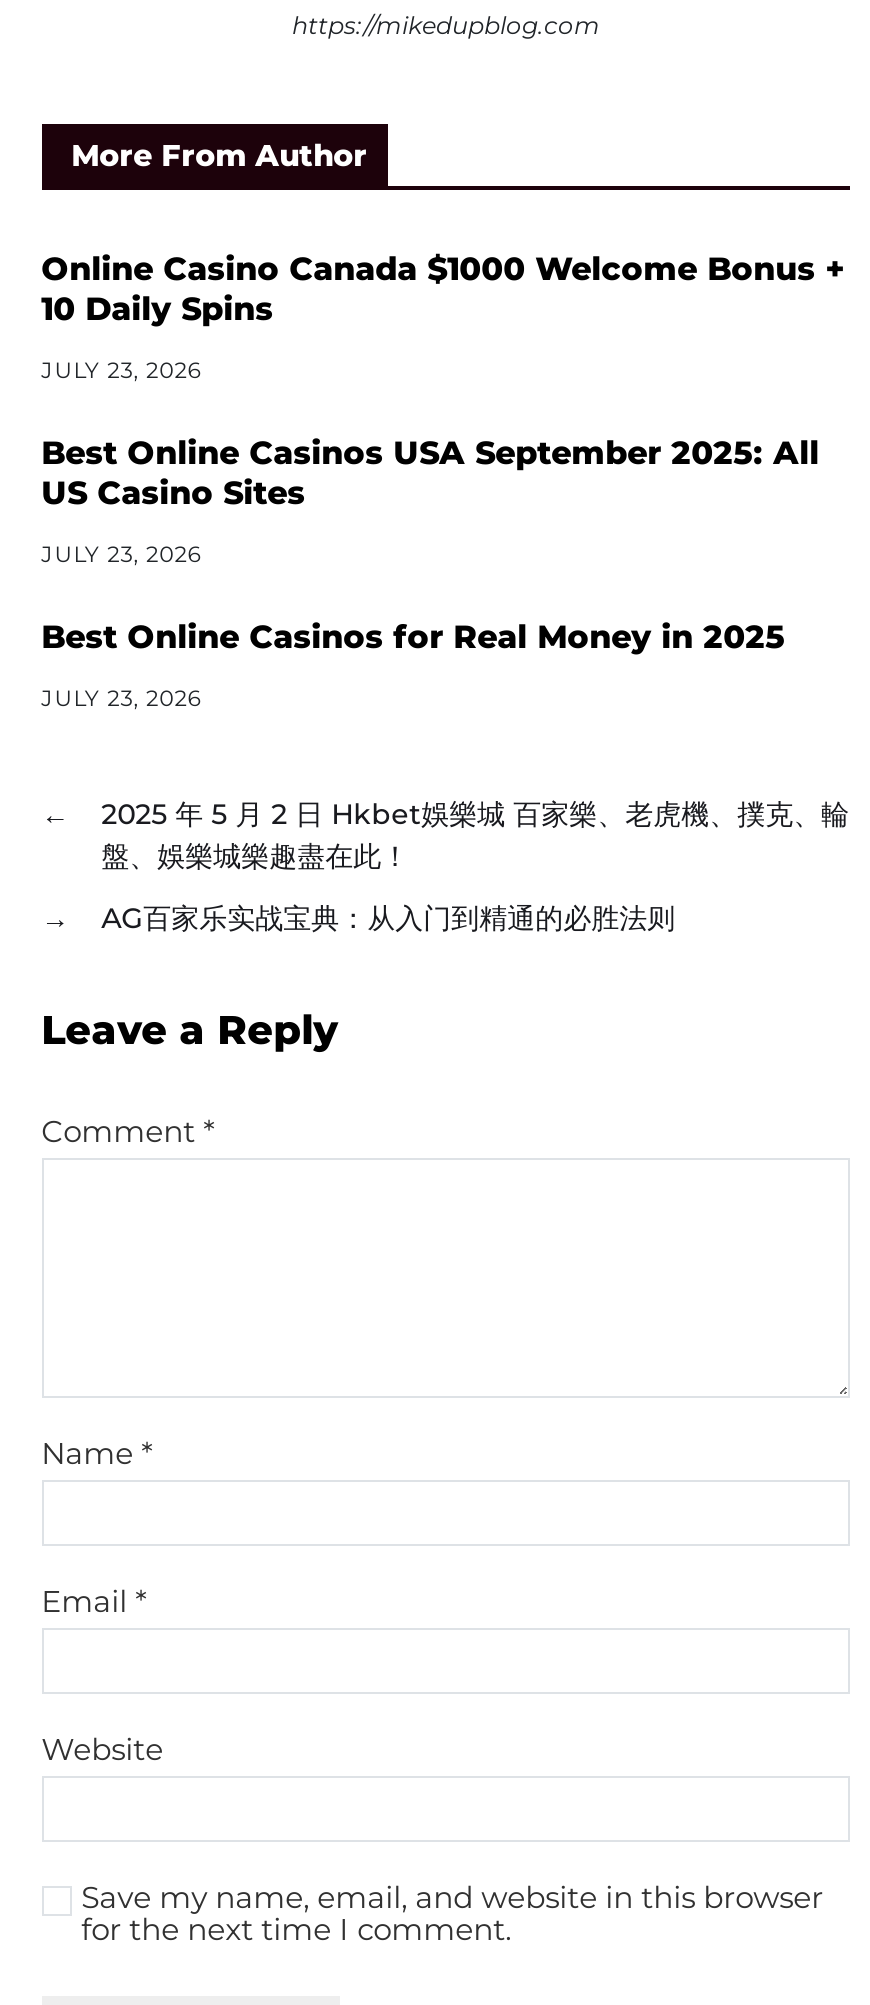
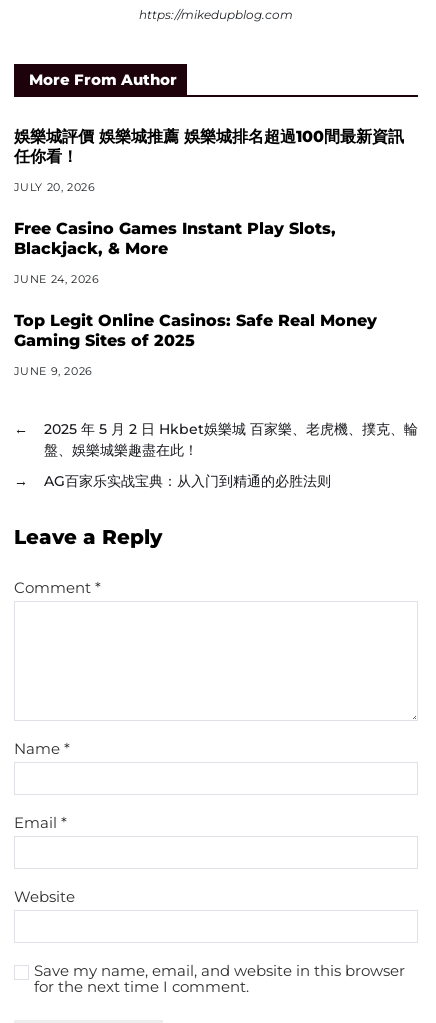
[41,250,845,328] Online Casino Canada $1000 Welcome Bonus + | 10 Daily Spins -> [14,127,404,166] 娛樂城評價 娛樂城推薦 娛樂城排名超過100間最新資訊 | 任你看！
[41,356,203,384] JULY 23, 2026 -> [14,180,95,194] JULY 20, 2026
[41,434,819,512] Best Online Casinos USA September 2025: All | US Casino Sites -> [14,219,336,258] Free Casino Games Instant Play Slots, | Blackjack, & More
[41,540,203,568] JULY 23, 2026 -> [14,272,99,286] JUNE 24, 2026
[41,618,785,656] Best Online Casinos for Real Money in 2025 -> [14,311,377,350] Top Legit Online Casinos: Safe Real Money | Gaming Sites of 2025
[41,684,203,712] JULY 23, 2026 -> [14,364,93,378] JUNE 9, 2026

